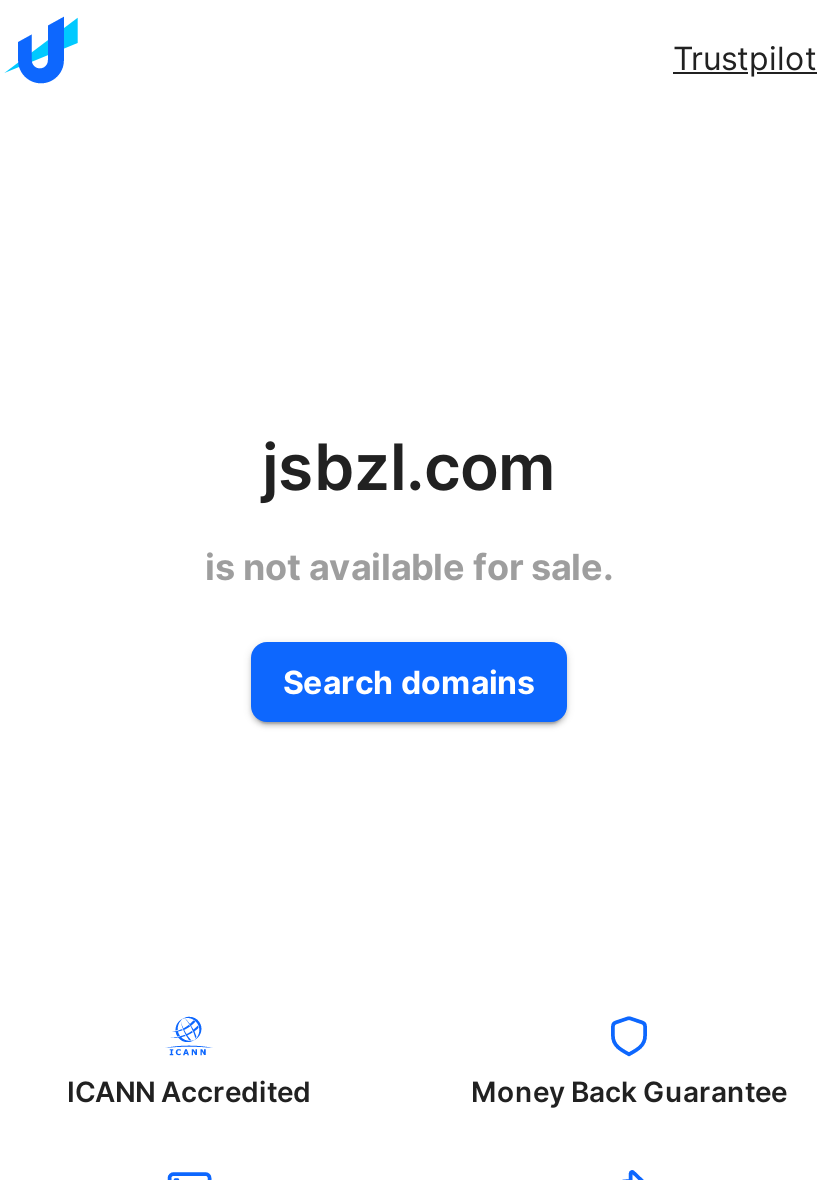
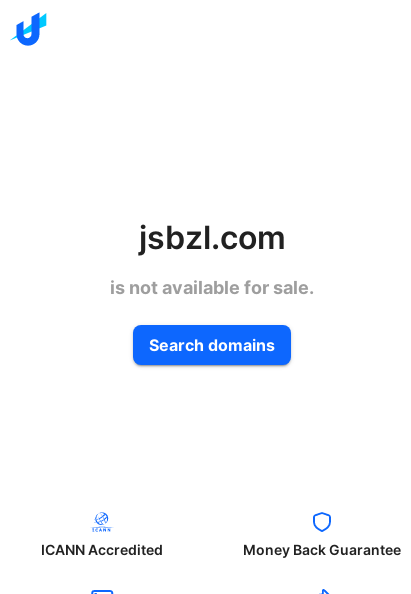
[673,38,817,78] Trustpilot -> none

